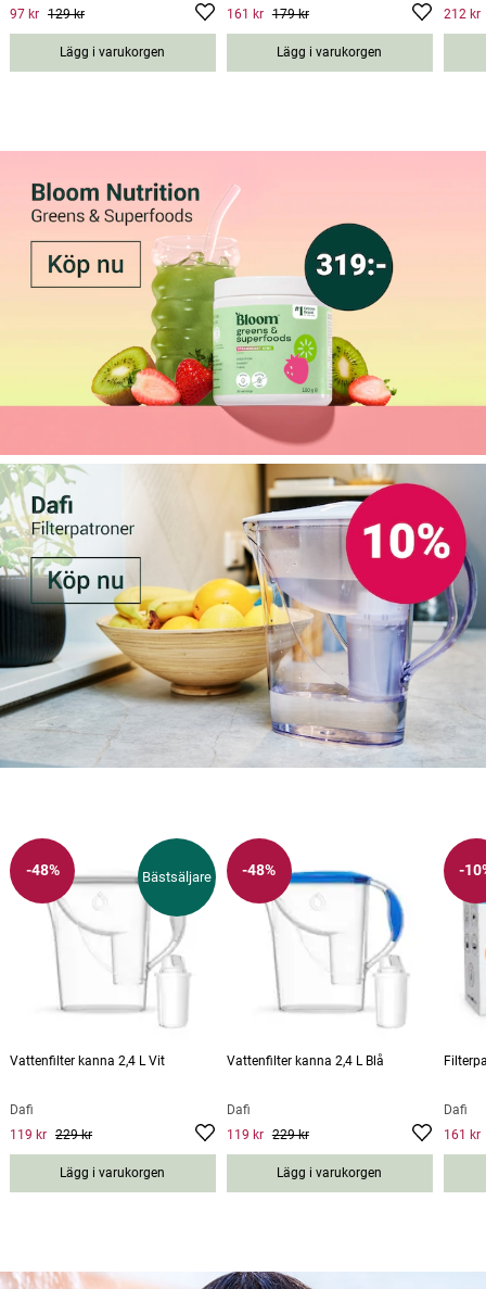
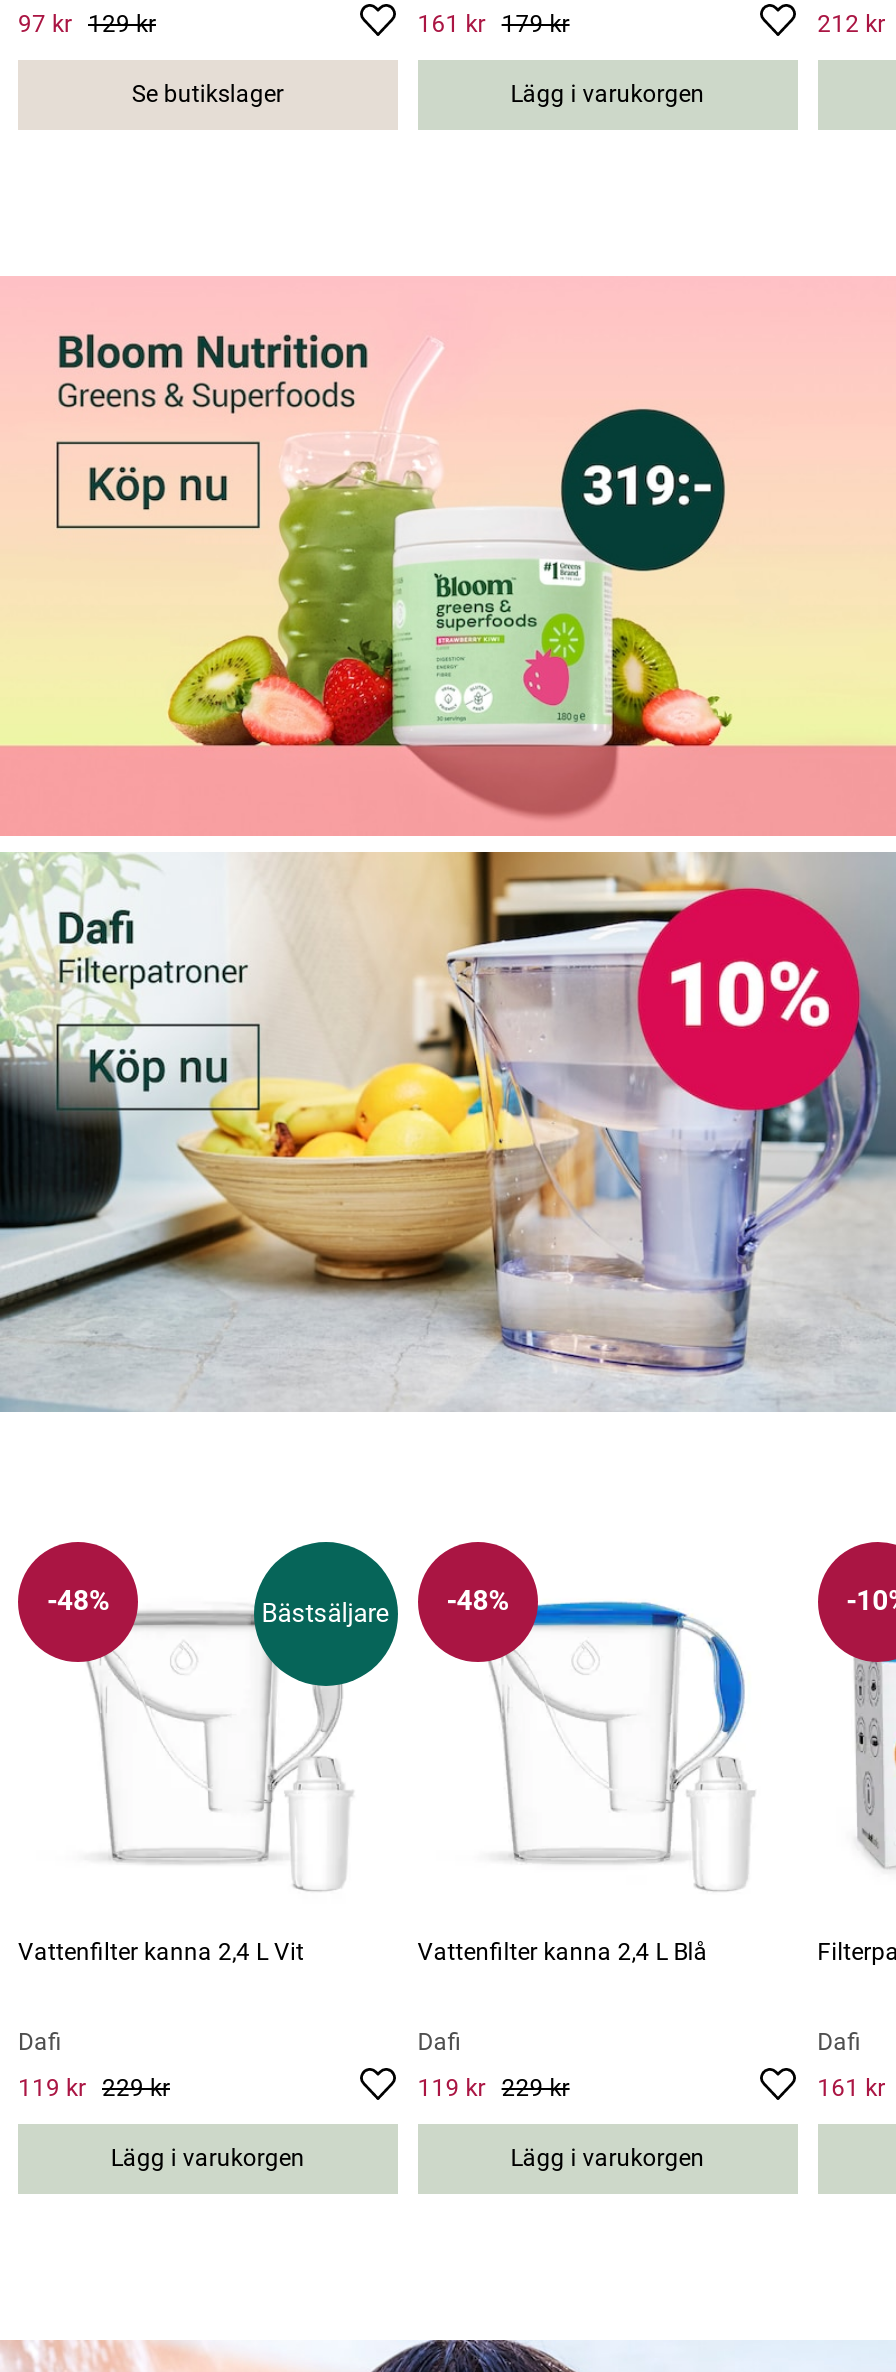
[60,45,165,60] Lägg i varukorgen -> [132,80,284,108] Se butikslager

